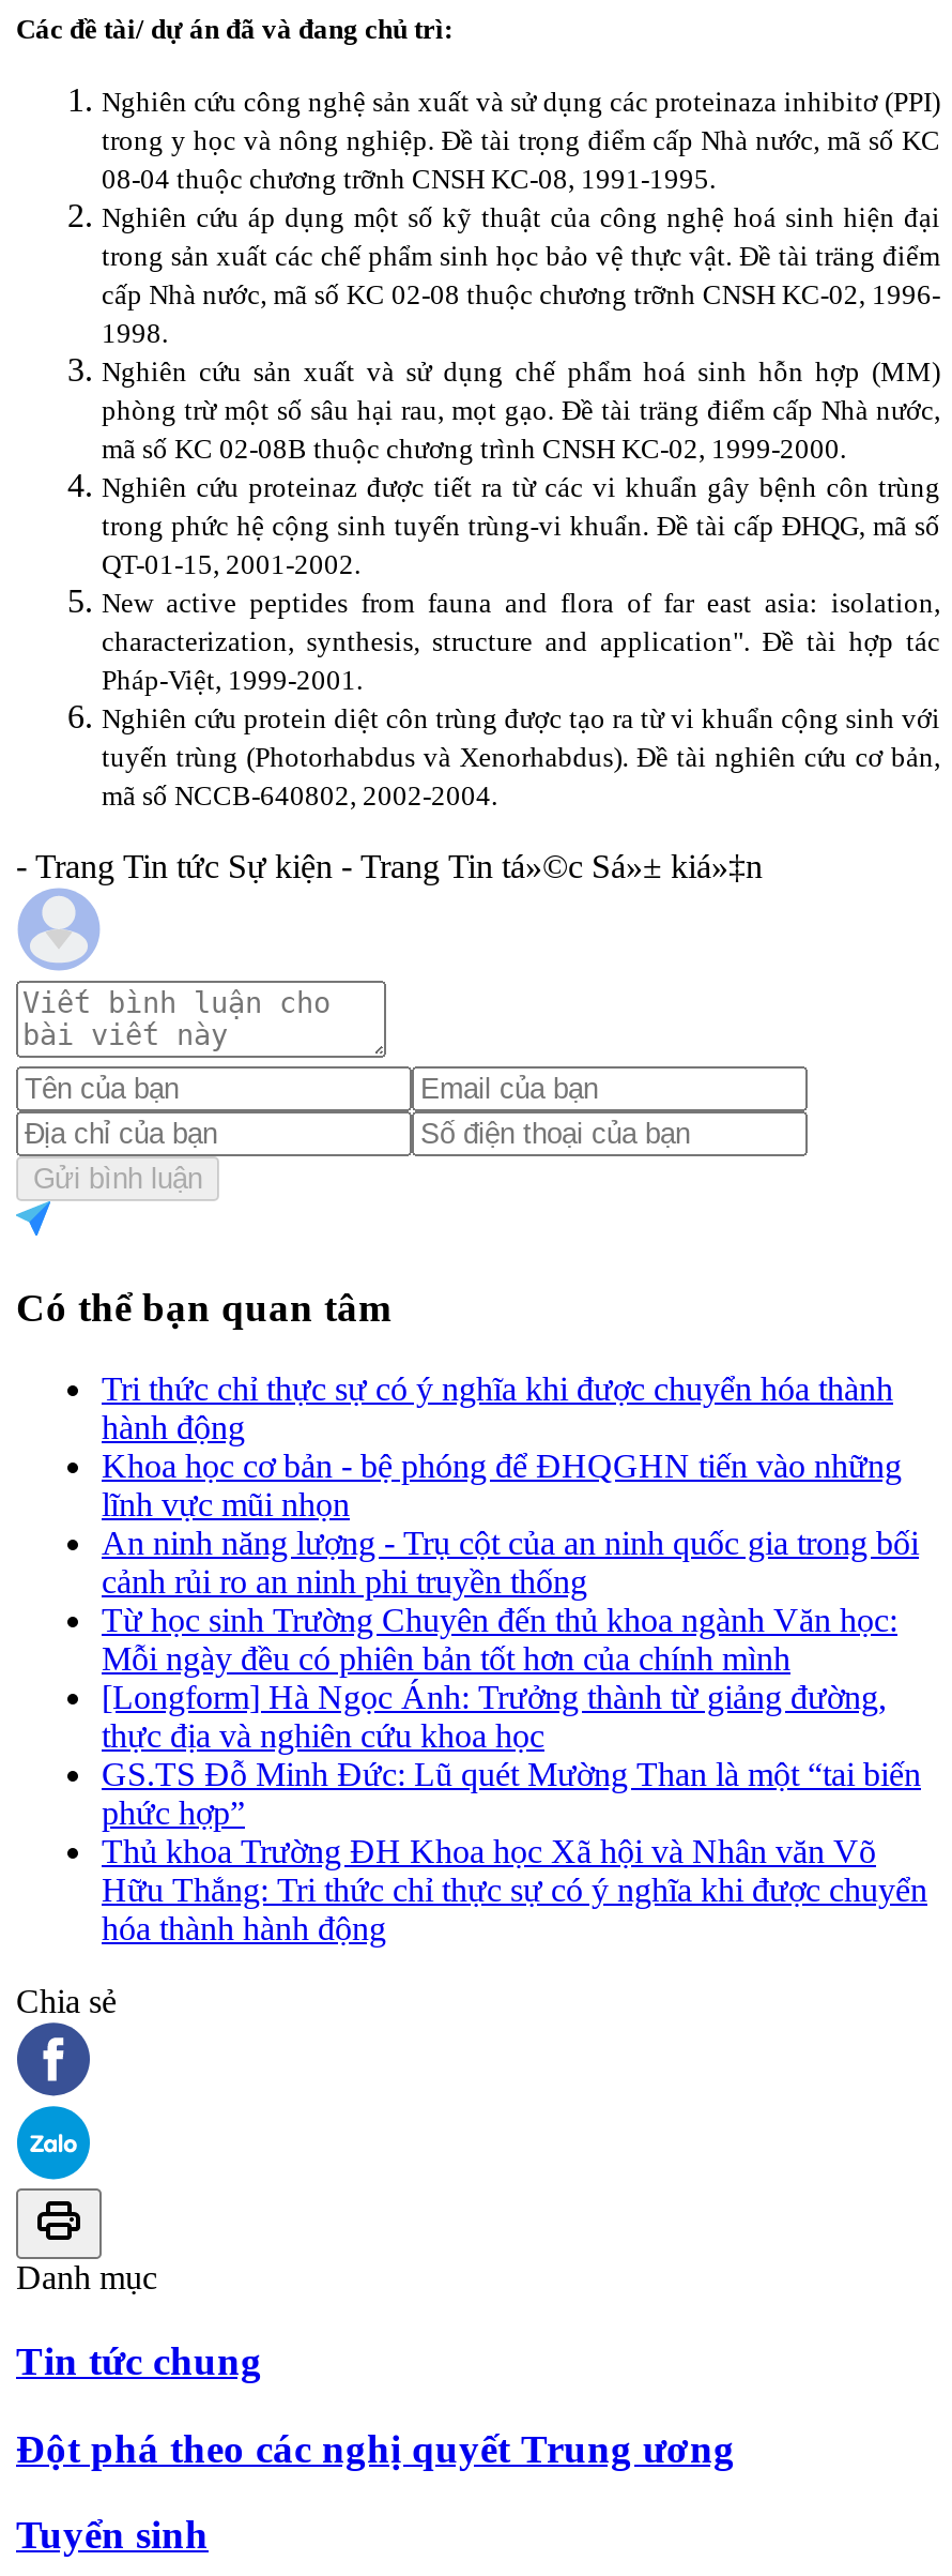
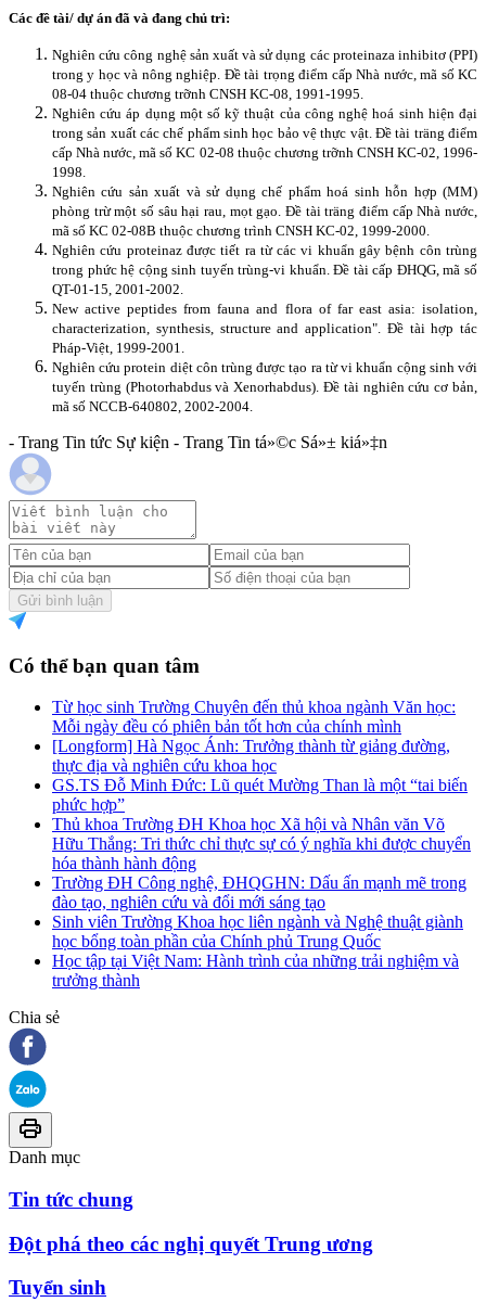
[102,1371,919,1600] Tri thức chỉ thực sự có ý nghĩa khi được chuyển hóa thành | hành động | Khoa học cơ bản - bệ phóng để ĐHQGHN tiến vào những | lĩnh vực mũi nhọn | An ninh năng lượng - Trụ cột của an ninh quốc gia trong bối | cảnh rủi ro an ninh phi truyền thống -> none
moved [102,1602,927,1947] -> [52,698,471,873]: Từ học sinh Trường Chuyên đến thủ khoa ngành Văn học: | Mỗi ngày đều có phiên bản tốt hơn của chính mình | [Longform] Hà Ngọc Ánh: Trưởng thành từ giảng đường, | ... | Hữu Thắng: Tri thức chỉ thực sự có ý nghĩa khi được chuyển | hóa thành hành động
none -> [52,874,466,990] Trường ĐH Công nghệ, ĐHQGHN: Dấu ấn mạnh mẽ trong | đào tạo, nghiên cứu và đổi mới sáng tạo | Sinh viên Trường Khoa học liên ngành và Nghệ thuật giành | học bổng toàn phần của Chính phủ Trung Quốc | Học tập tại Việt Nam: Hành trình của những trải nghiệm và | trưởng thành

